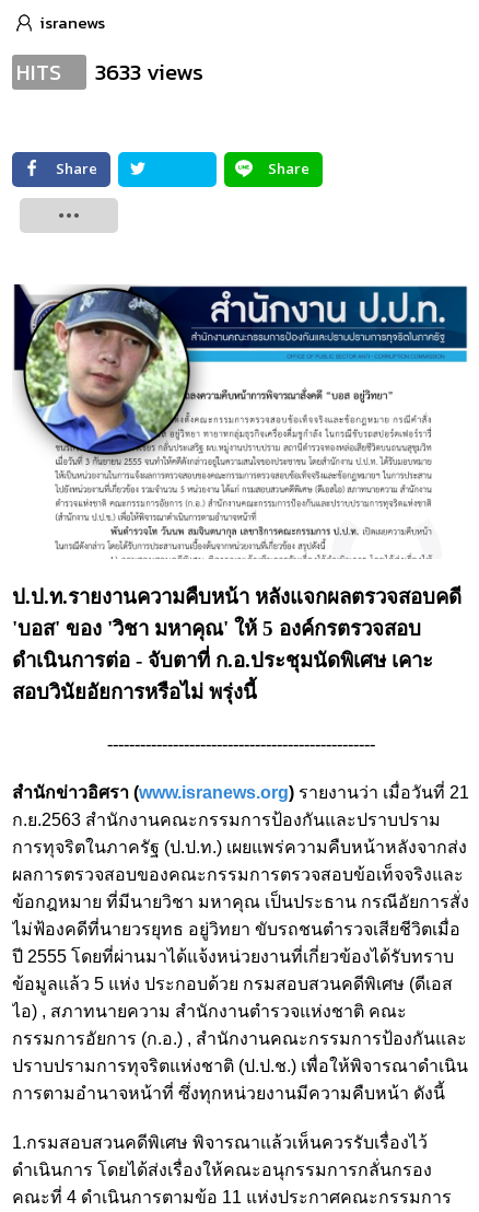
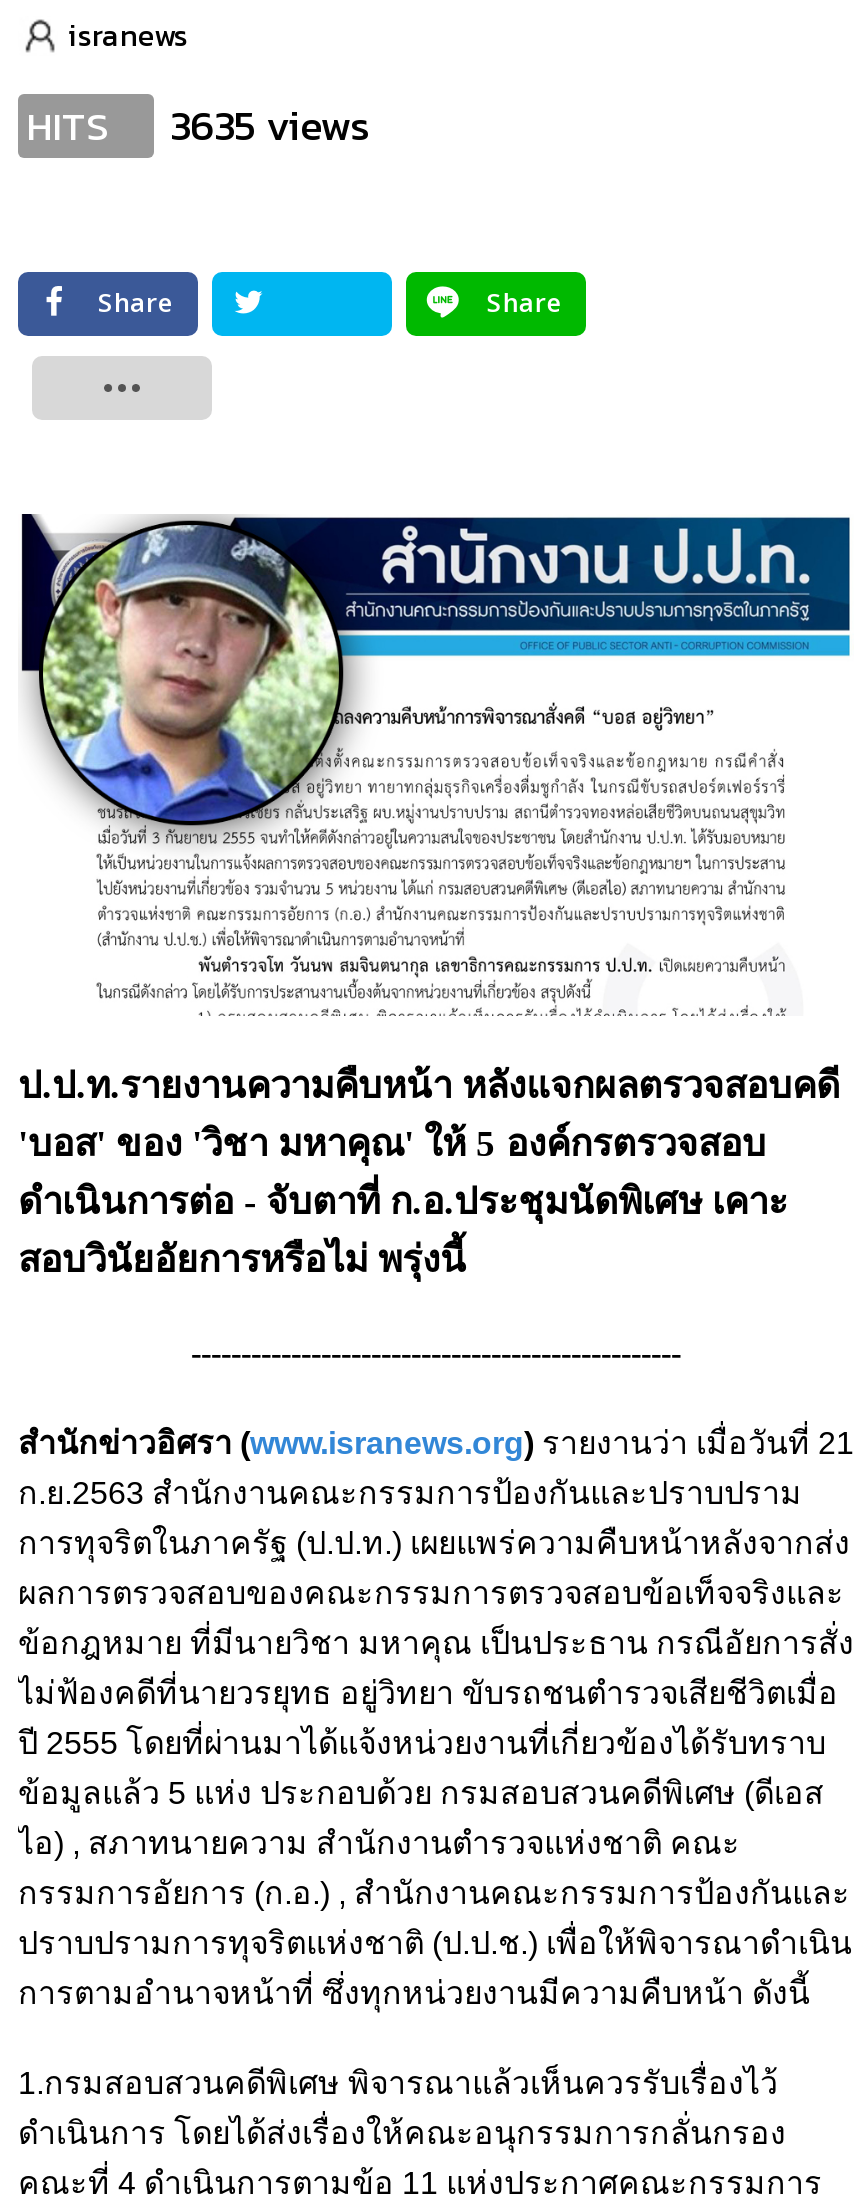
[16,54,203,88] HITS 3633 views -> [26,93,370,155] HITS 3635 views

